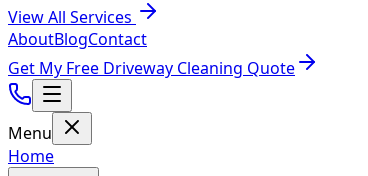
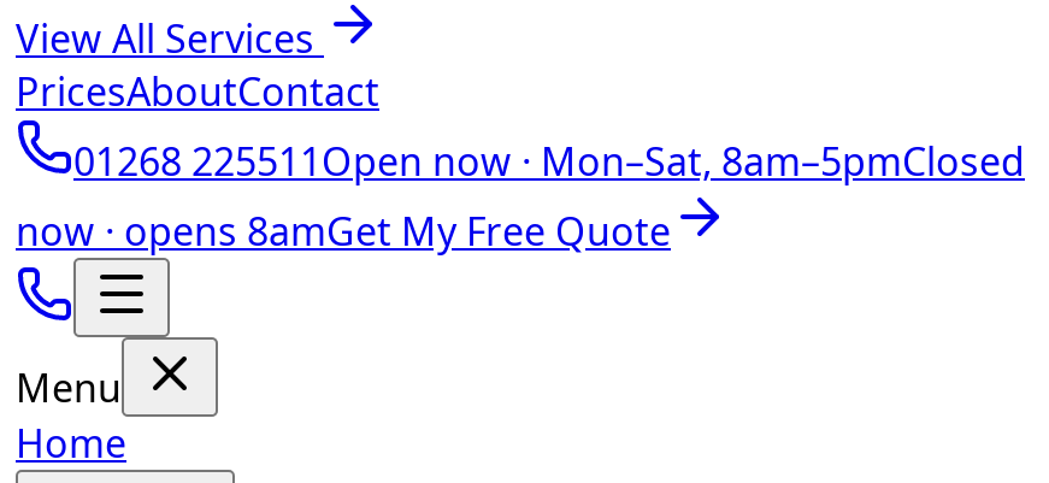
[8,28,295,79] AboutBlogContact | Get My Free Driveway Cleaning Quote -> [16,65,1025,258] PricesAboutContact | 01268 225511 Open now · Mon–Sat, 8am–5pmClosed | now · opens 8amGet My Free Quote

